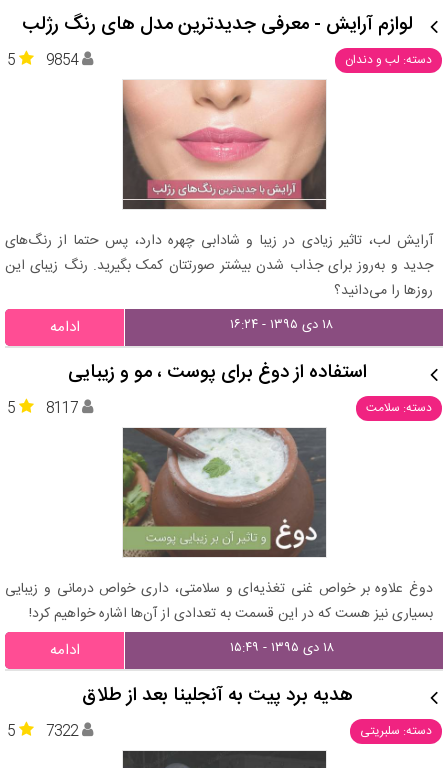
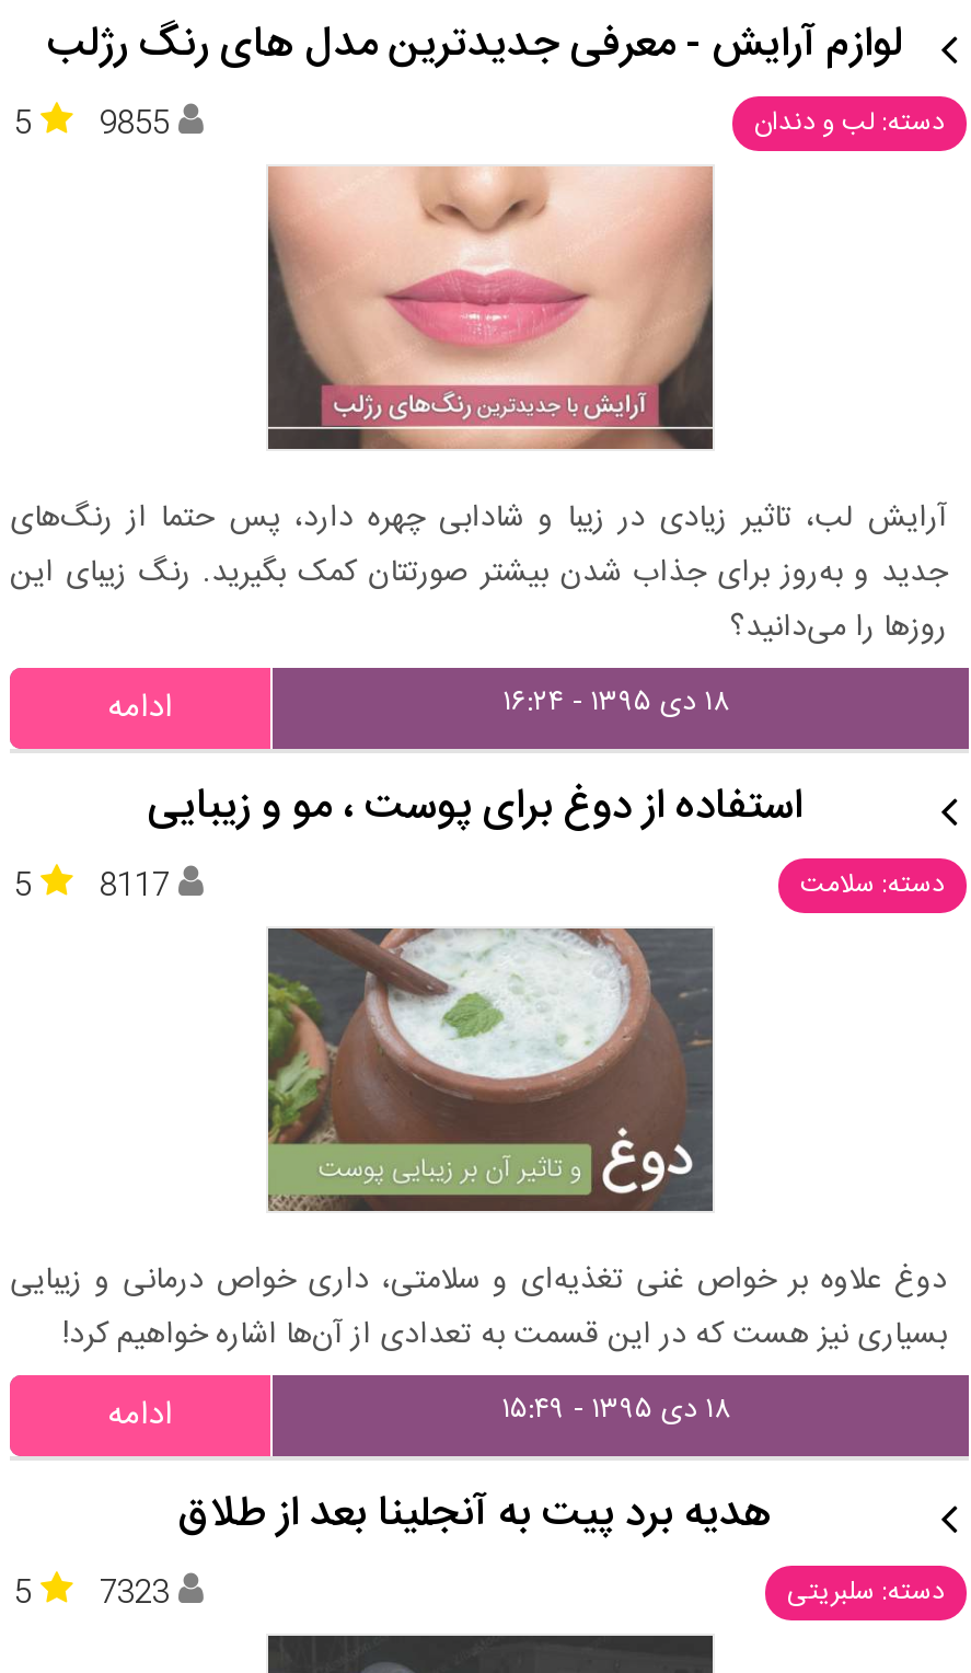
[7,49,78,73] 5 9854 -> [14,99,170,151] 5 9855
[7,720,78,744] 5 7322 -> [14,1568,170,1620] 5 7323

